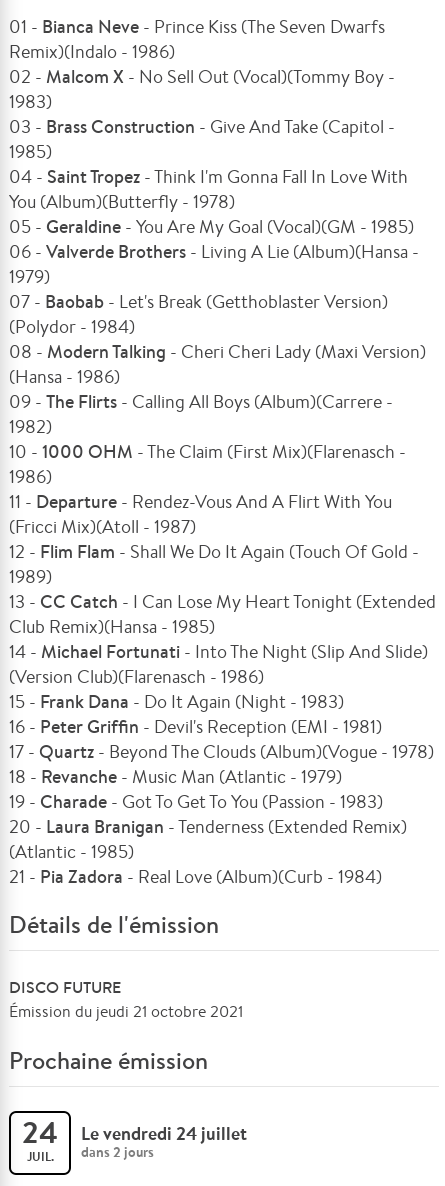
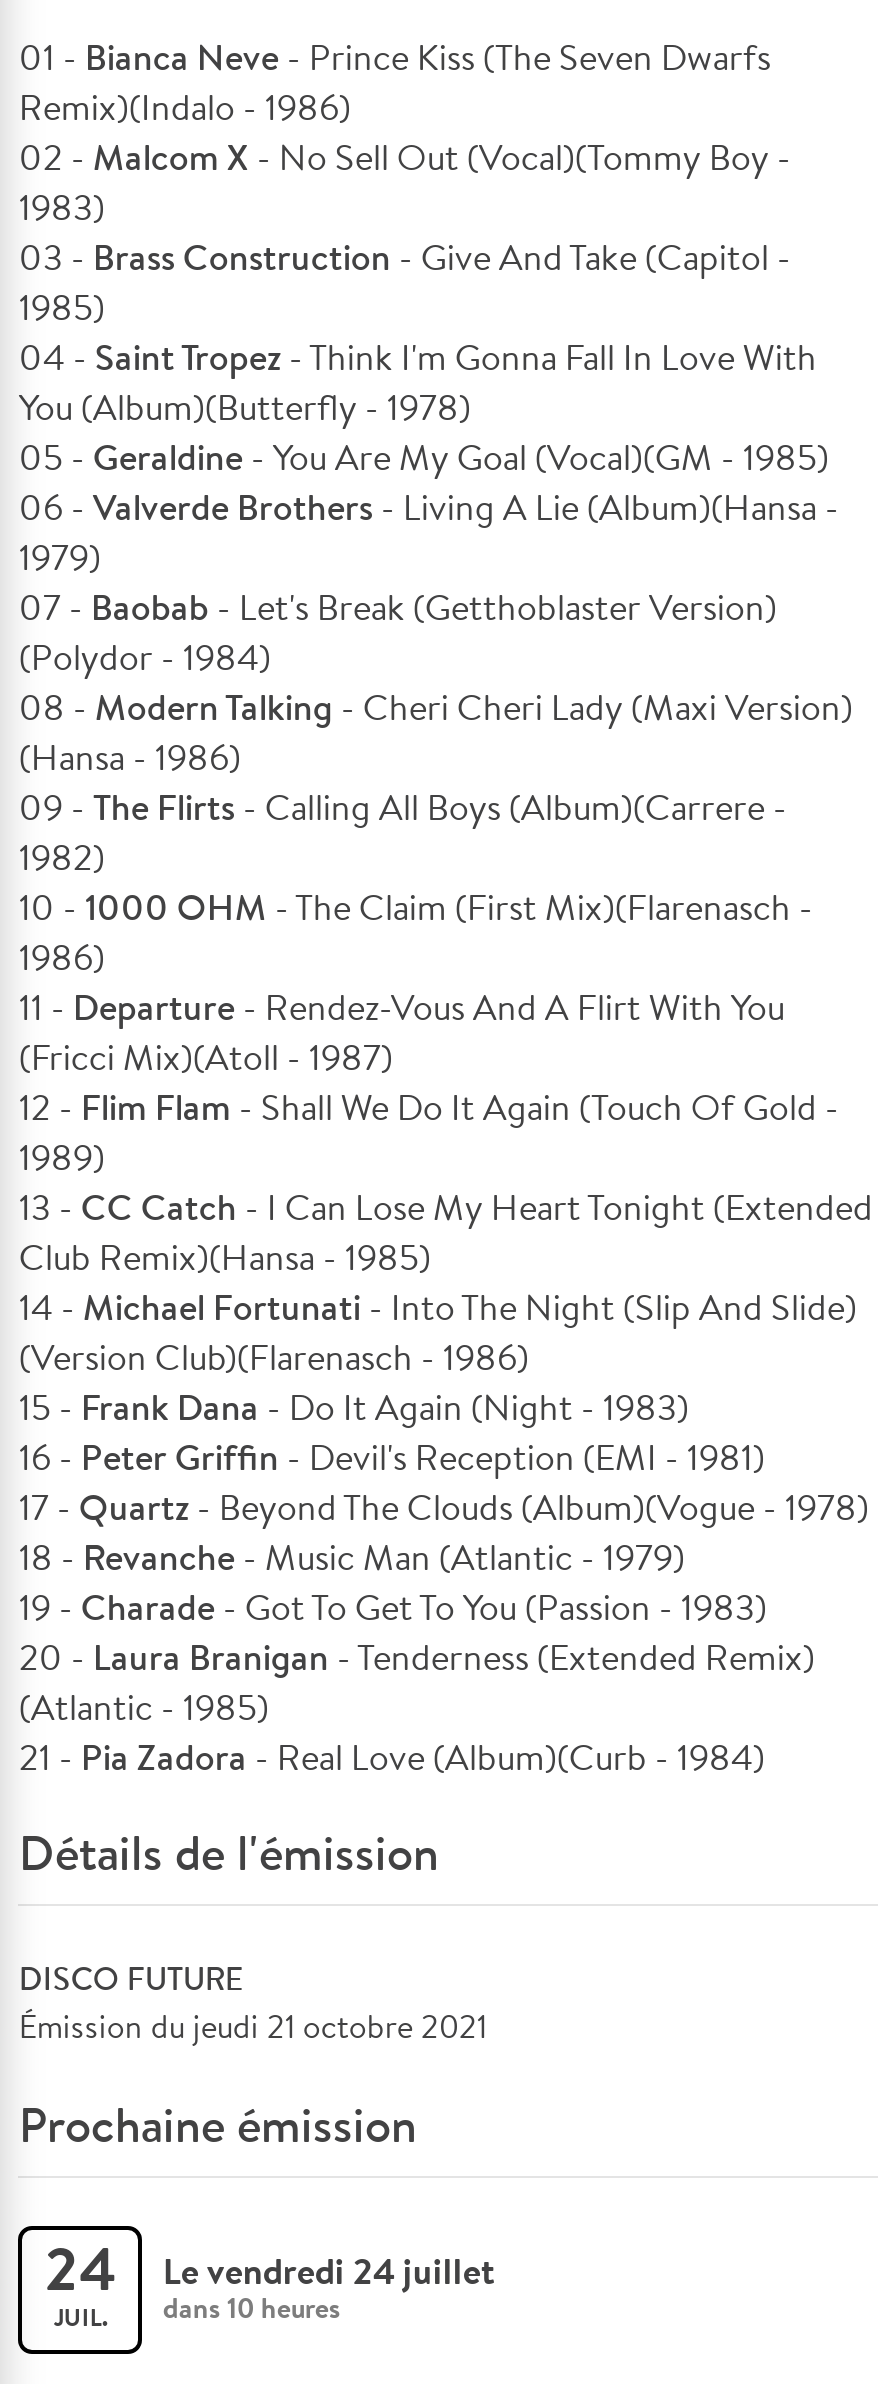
[22,1112,247,1165] 24 JUIL. dans 2 jours Le vendredi 24 juillet -> [45,2228,495,2334] 24 JUIL. dans 10 heures Le vendredi 24 juillet

